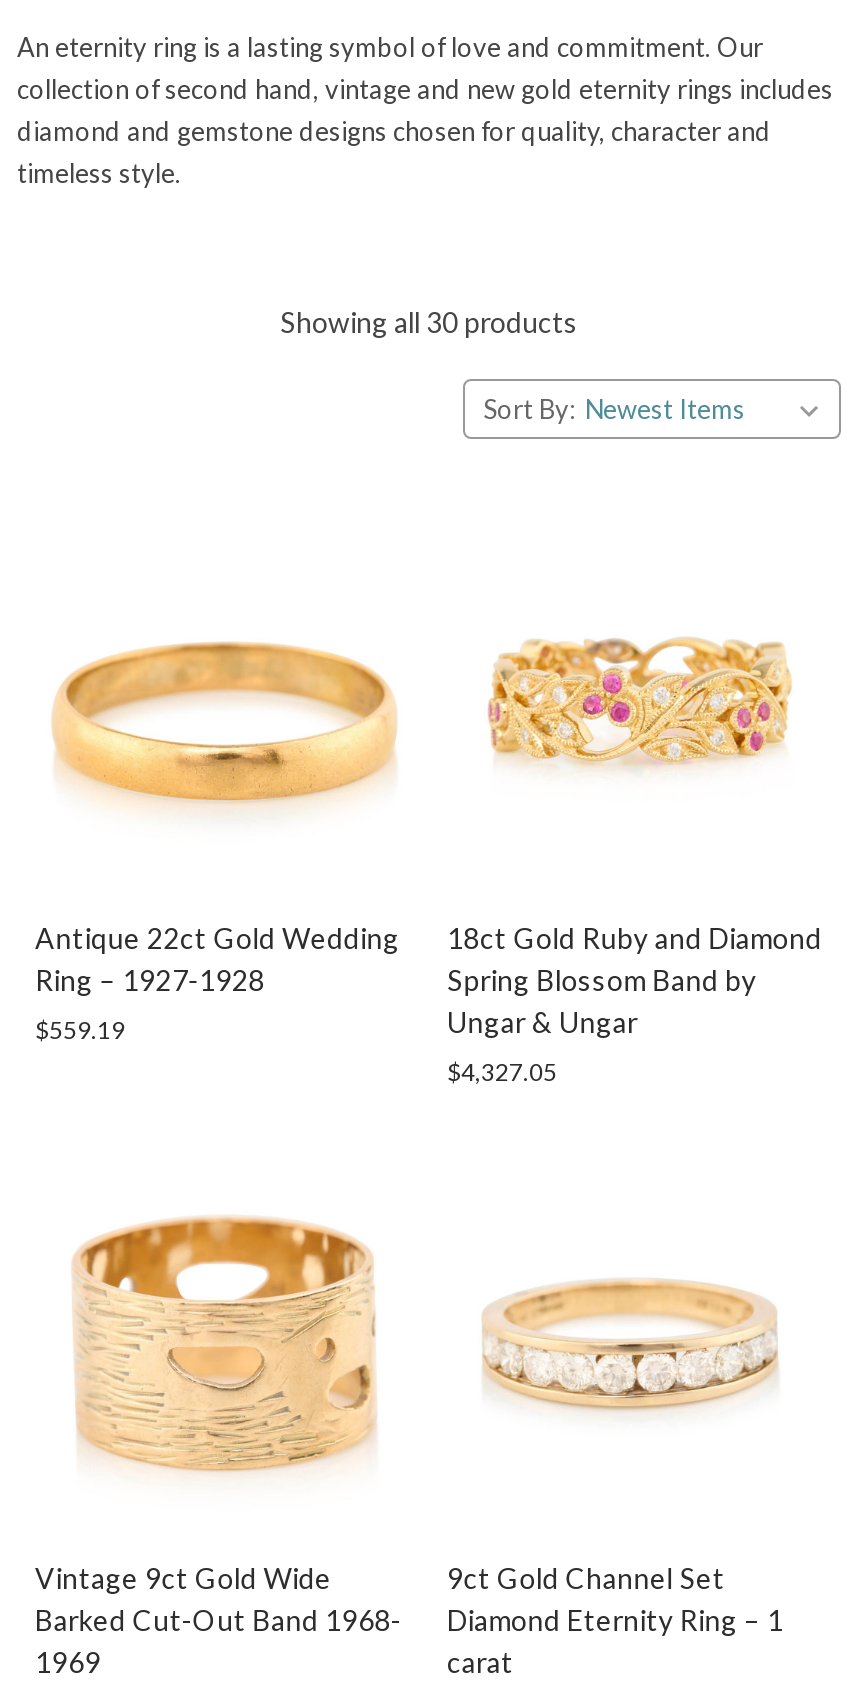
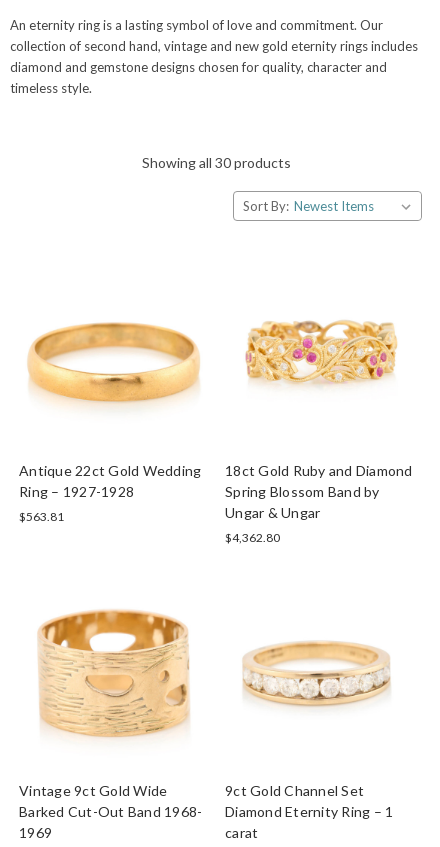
[35,1015,125,1045] $559.19 -> [19,509,64,524] $563.81
[447,1057,557,1087] $4,327.05 -> [225,530,280,545] $4,362.80

